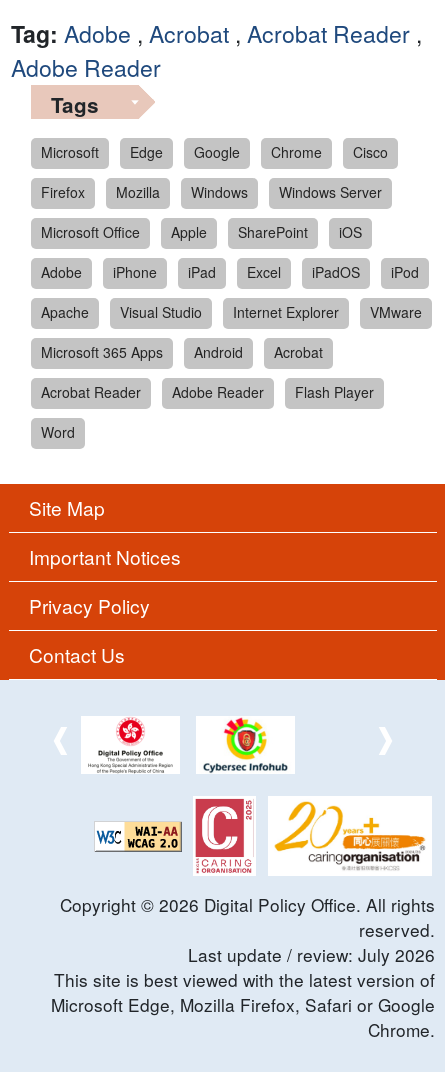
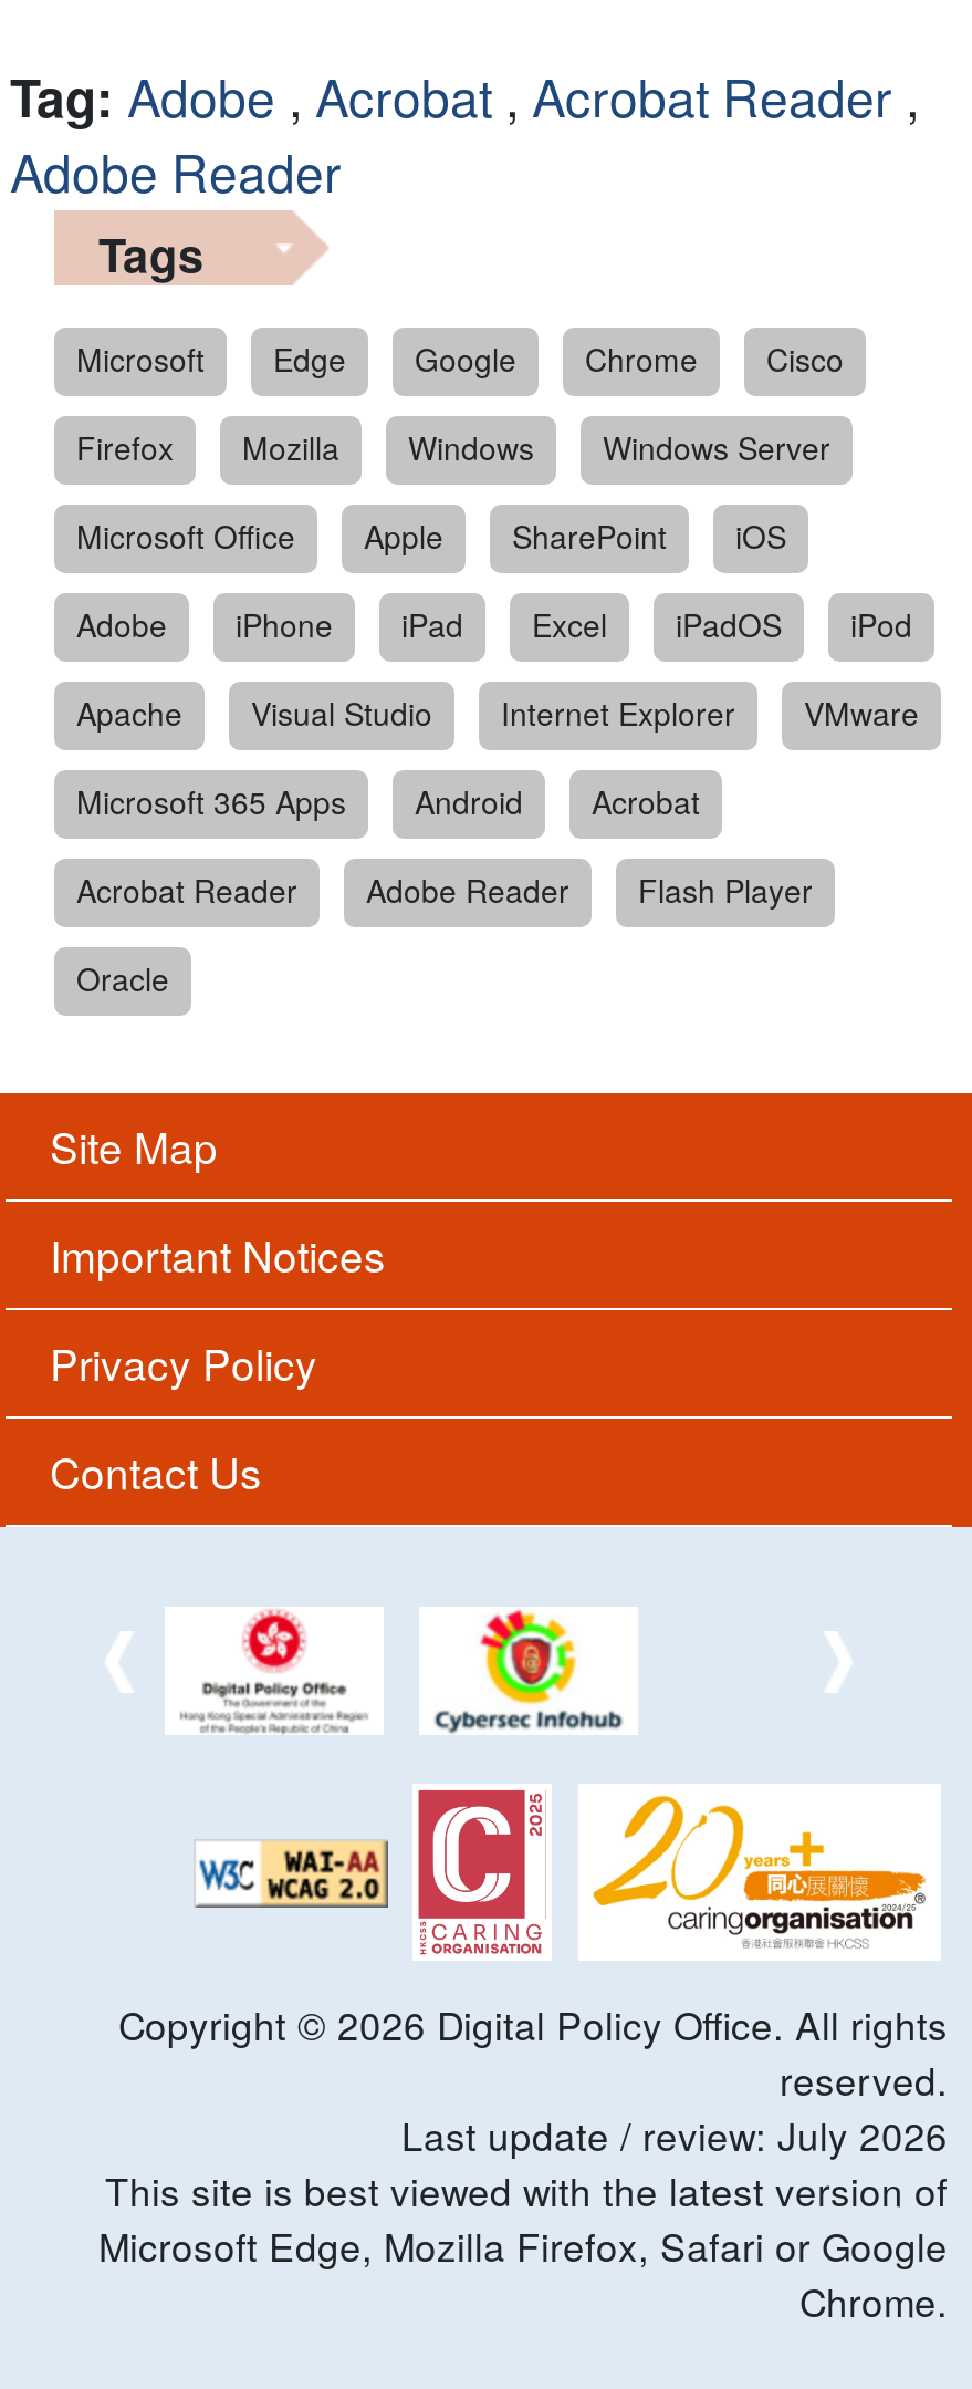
[41,422,75,442] Word -> [76,957,169,1001] Oracle

